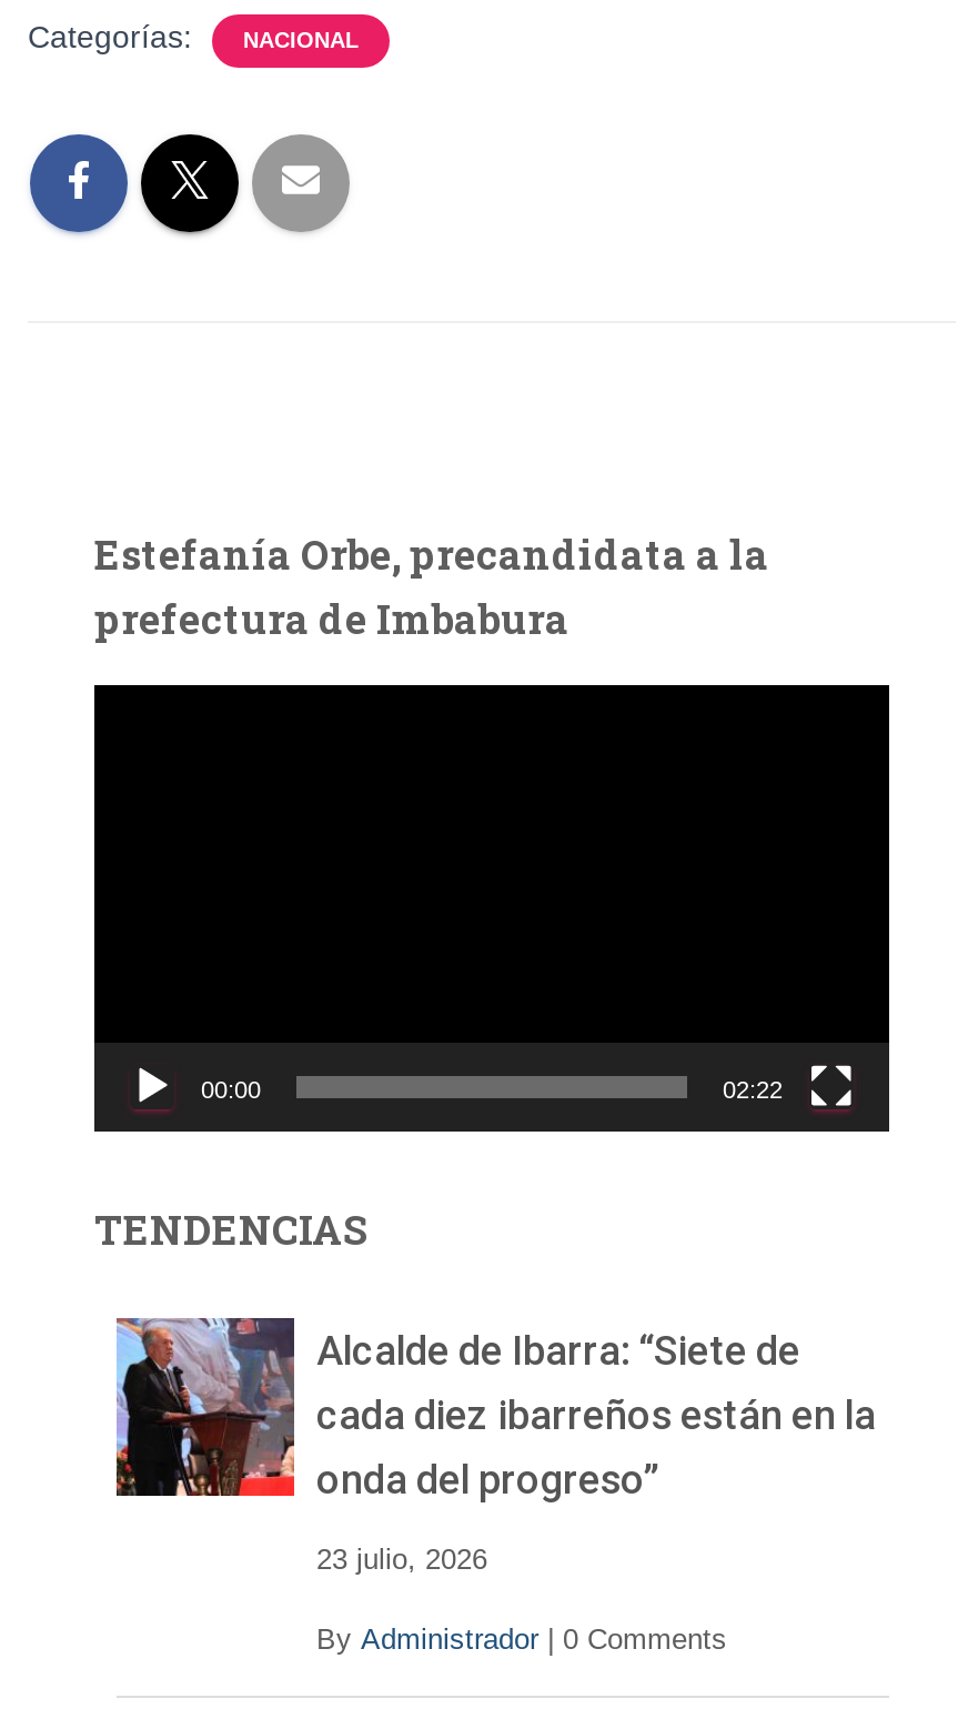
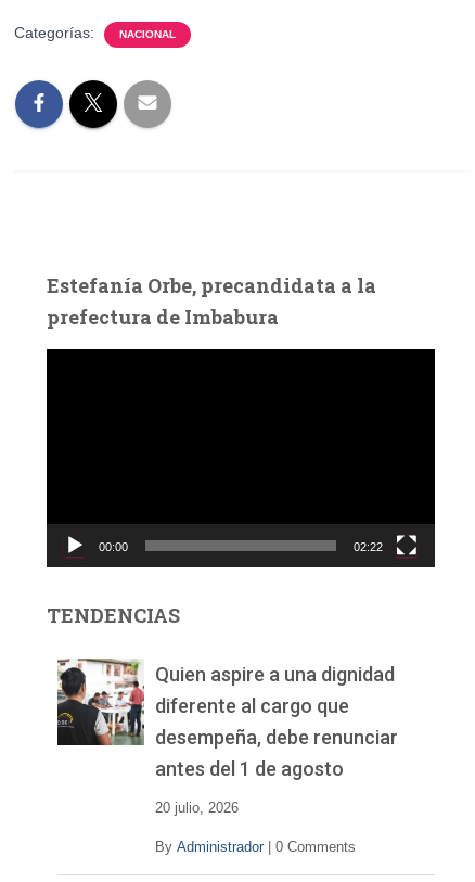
[117,1316,876,1503] [image] | Alcalde de Ibarra: “Siete de | cada diez ibarreños están en la | onda del progreso” -> [56,659,398,780] [image] | Quien aspire a una dignidad | diferente al cargo que | desempeña, debe renunciar | antes del 1 de agosto
[316,1543,487,1577] 23 julio, 2026 -> [155,800,239,816] 20 julio, 2026

